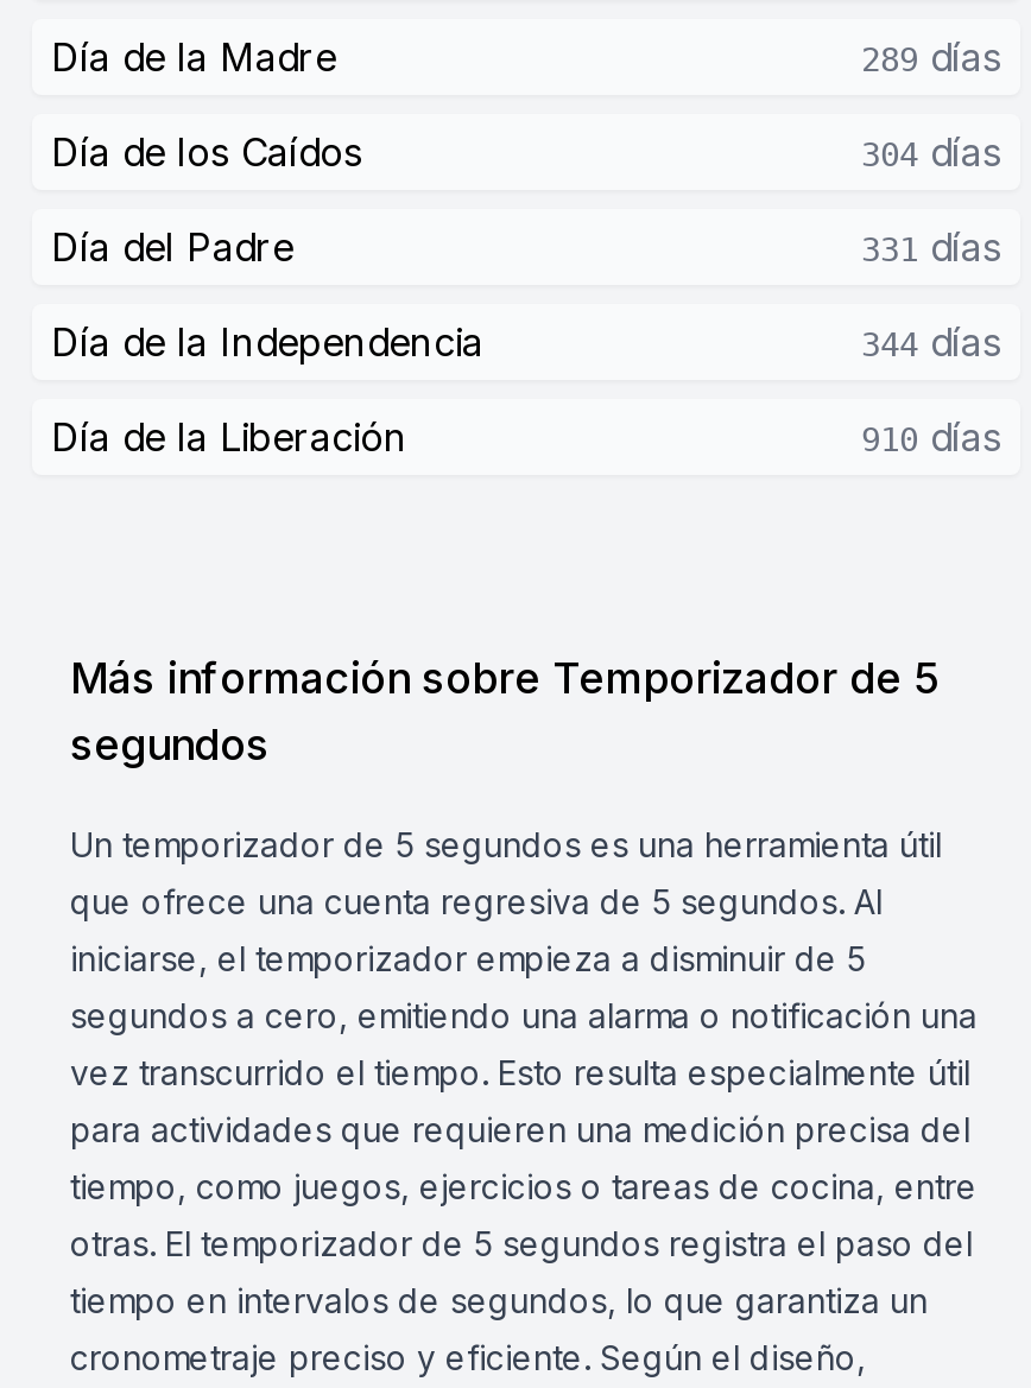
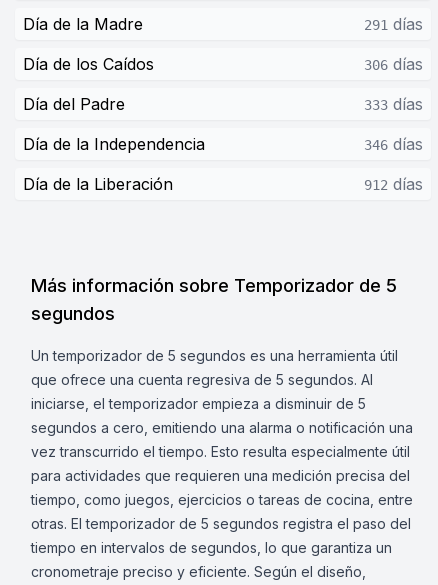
[861,33,1001,81] 289 días -> [364,14,423,34] 291 días
[861,128,1001,176] 304 días -> [364,54,423,74] 306 días
[861,223,1001,271] 331 días -> [364,94,423,114] 333 días
[861,318,1001,366] 344 días -> [364,134,423,154] 346 días
[861,413,1001,461] 910 días -> [364,174,423,194] 912 días

